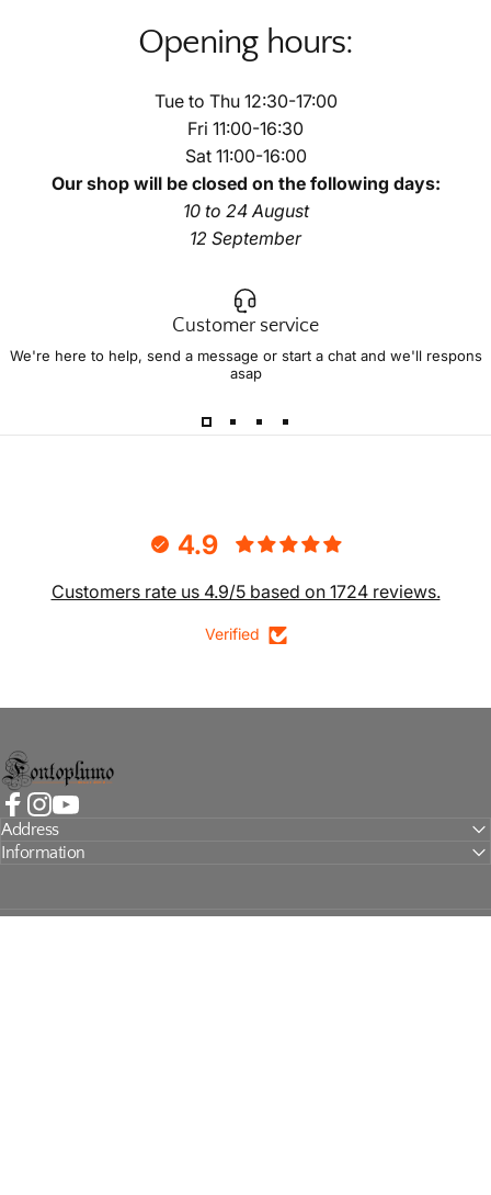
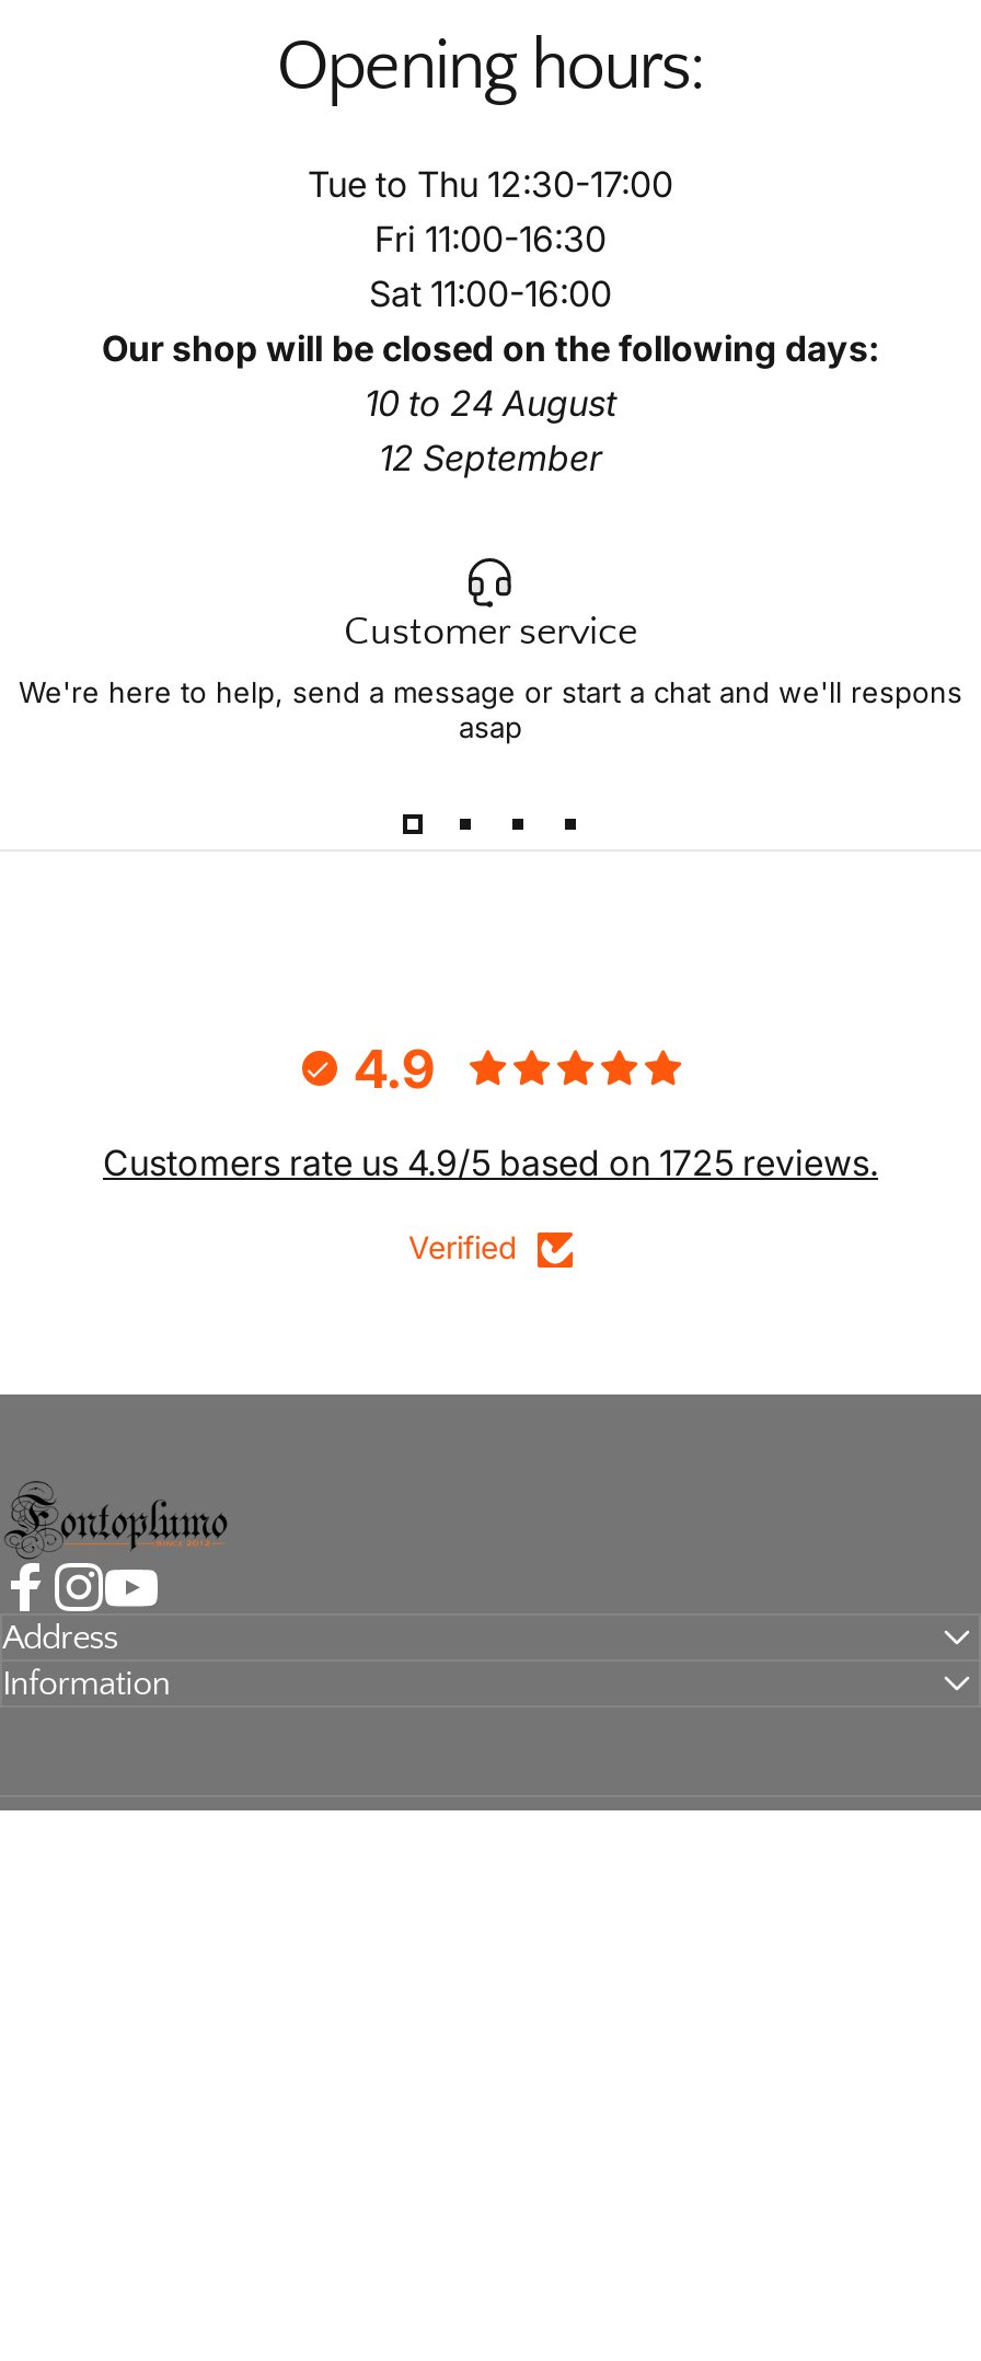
[51,581,440,603] Customers rate us 4.9/5 based on 1724 reviews. -> [103,1141,878,1185] Customers rate us 4.9/5 based on 1725 reviews.

